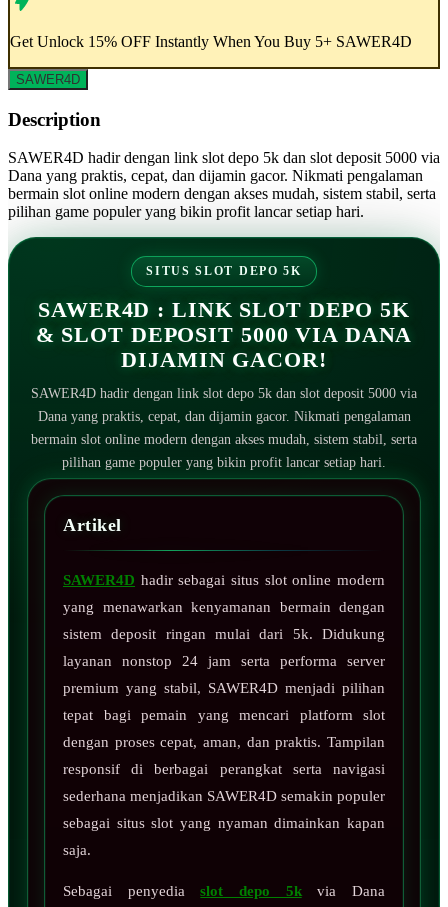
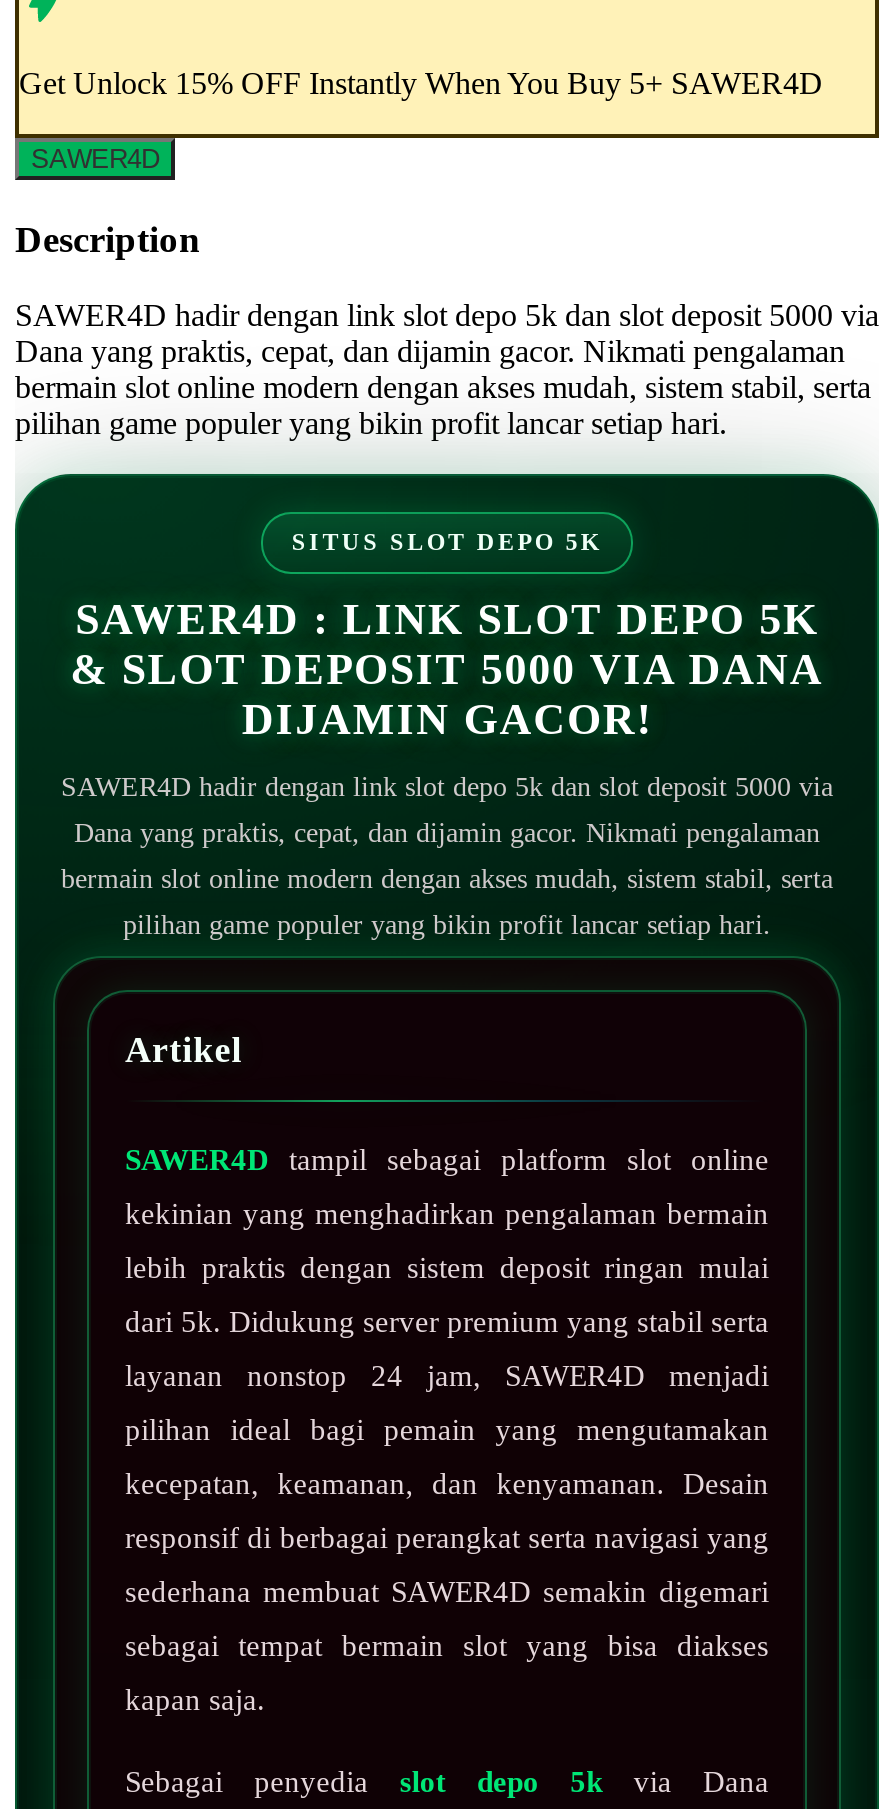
[63,572,385,588] SAWER4D hadir sebagai situs slot online modern -> [125,1145,769,1177] SAWER4D tampil sebagai platform slot online
[63,599,385,615] yang menawarkan kenyamanan bermain dengan -> [125,1199,769,1231] kekinian yang menghadirkan pengalaman bermain
[63,626,385,642] sistem deposit ringan mulai dari 5k. Didukung -> [125,1253,769,1285] lebih praktis dengan sistem deposit ringan mulai
[63,653,385,669] layanan nonstop 24 jam serta performa server -> [125,1307,769,1339] dari 5k. Didukung server premium yang stabil serta
[63,680,385,696] premium yang stabil, SAWER4D menjadi pilihan -> [125,1361,769,1393] layanan nonstop 24 jam, SAWER4D menjadi
[63,707,385,723] tepat bagi pemain yang mencari platform slot -> [125,1415,769,1447] pilihan ideal bagi pemain yang mengutamakan
[63,734,385,750] dengan proses cepat, aman, dan praktis. Tampilan -> [125,1469,769,1501] kecepatan, keamanan, dan kenyamanan. Desain
[63,761,385,777] responsif di berbagai perangkat serta navigasi -> [125,1523,769,1555] responsif di berbagai perangkat serta navigasi yang
[63,788,385,804] sederhana menjadikan SAWER4D semakin populer -> [125,1577,769,1609] sederhana membuat SAWER4D semakin digemari
[63,815,385,831] sebagai situs slot yang nyaman dimainkan kapan -> [125,1631,769,1663] sebagai tempat bermain slot yang bisa diakses
[63,842,91,858] saja. -> [125,1685,265,1717] kapan saja.

